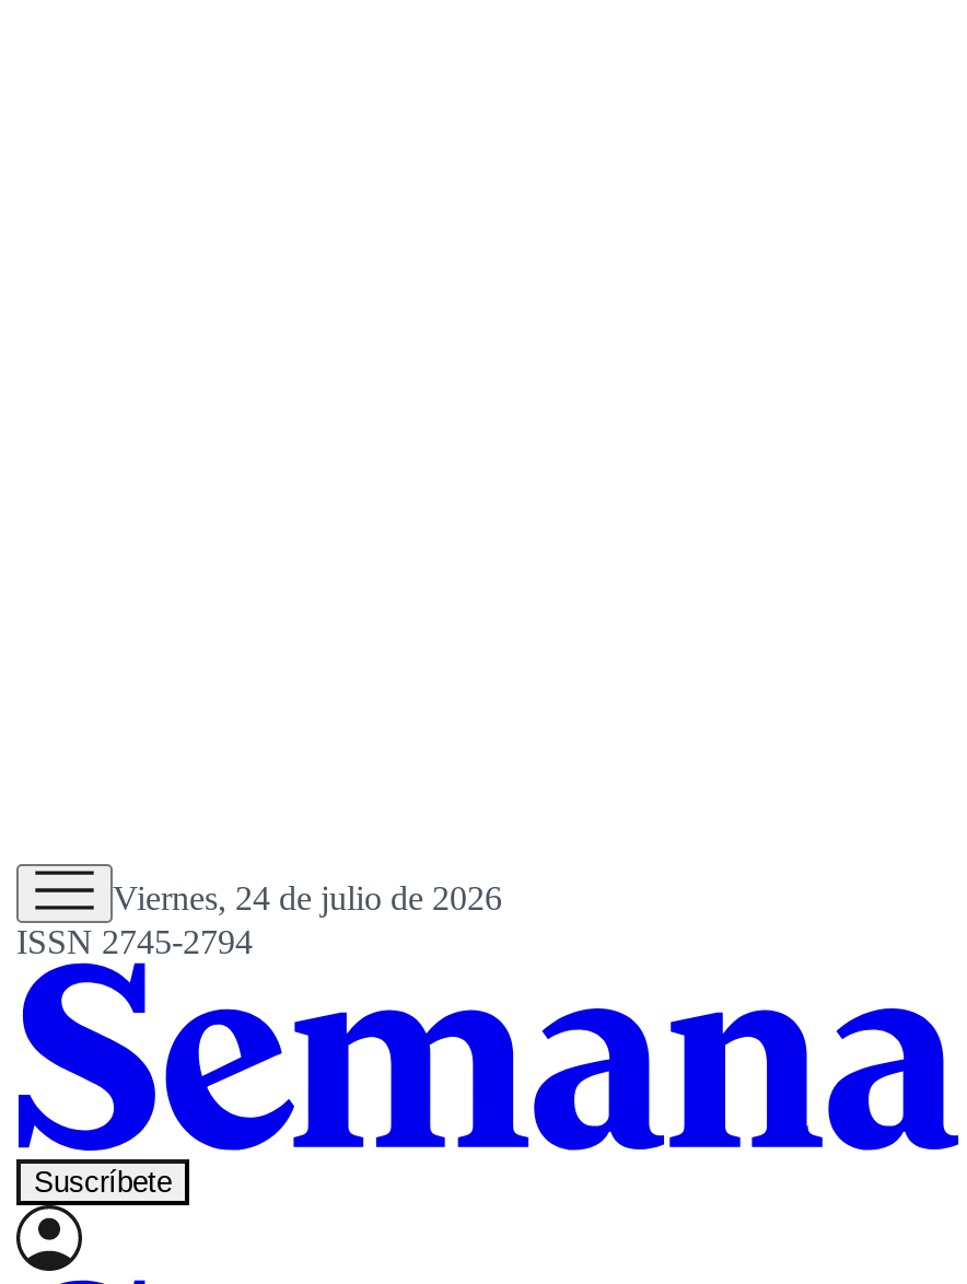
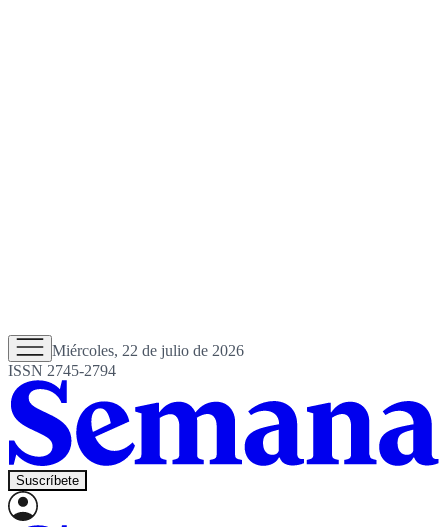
[113,879,502,917] Viernes, 24 de julio de 2026 -> [52,342,244,359] Miércoles, 22 de julio de 2026

